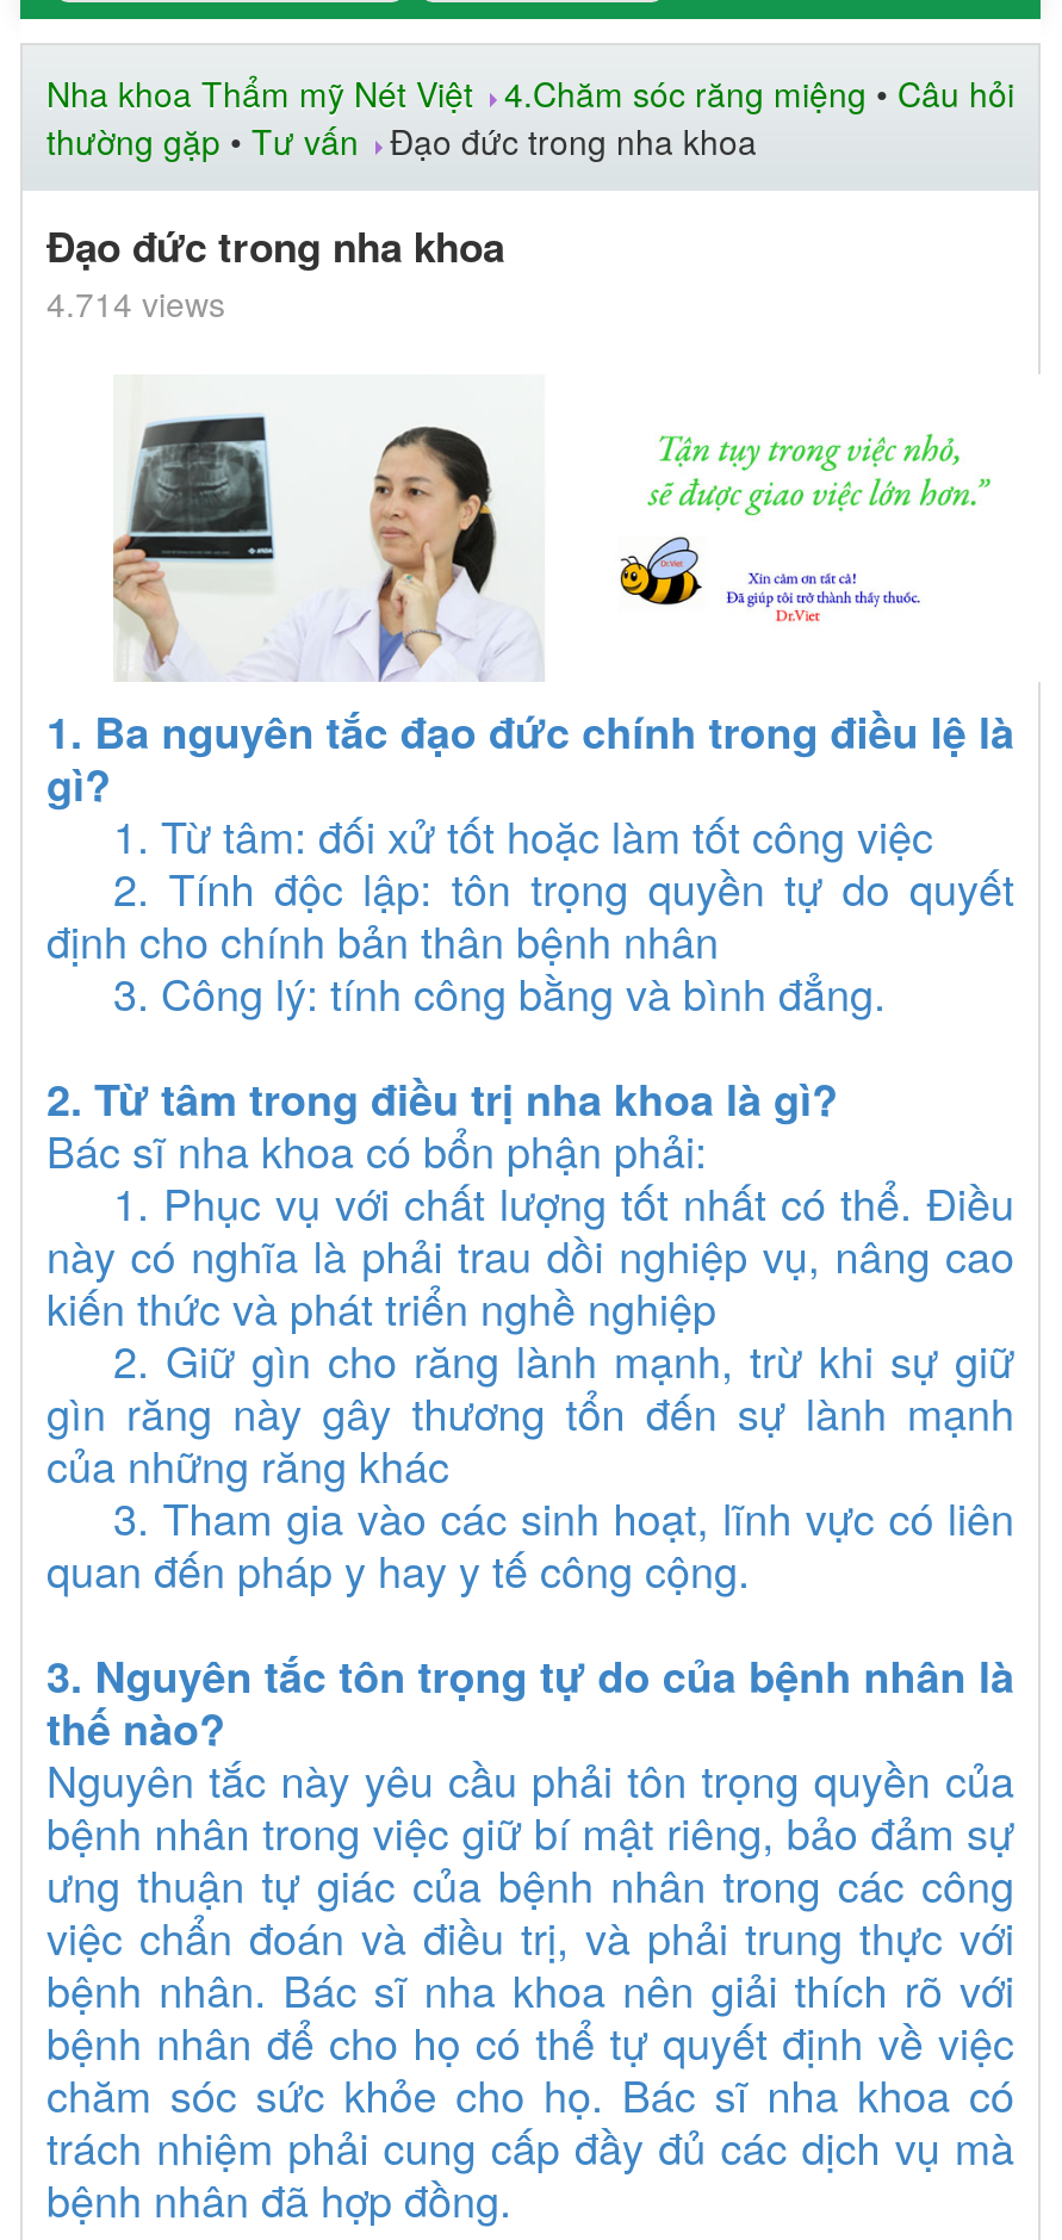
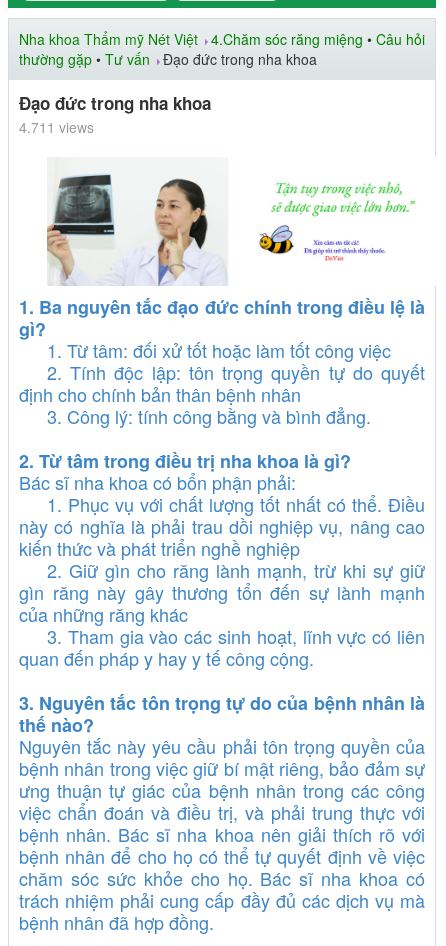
[46,279,225,327] 4.714 views -> [19,117,94,137] 4.711 views

